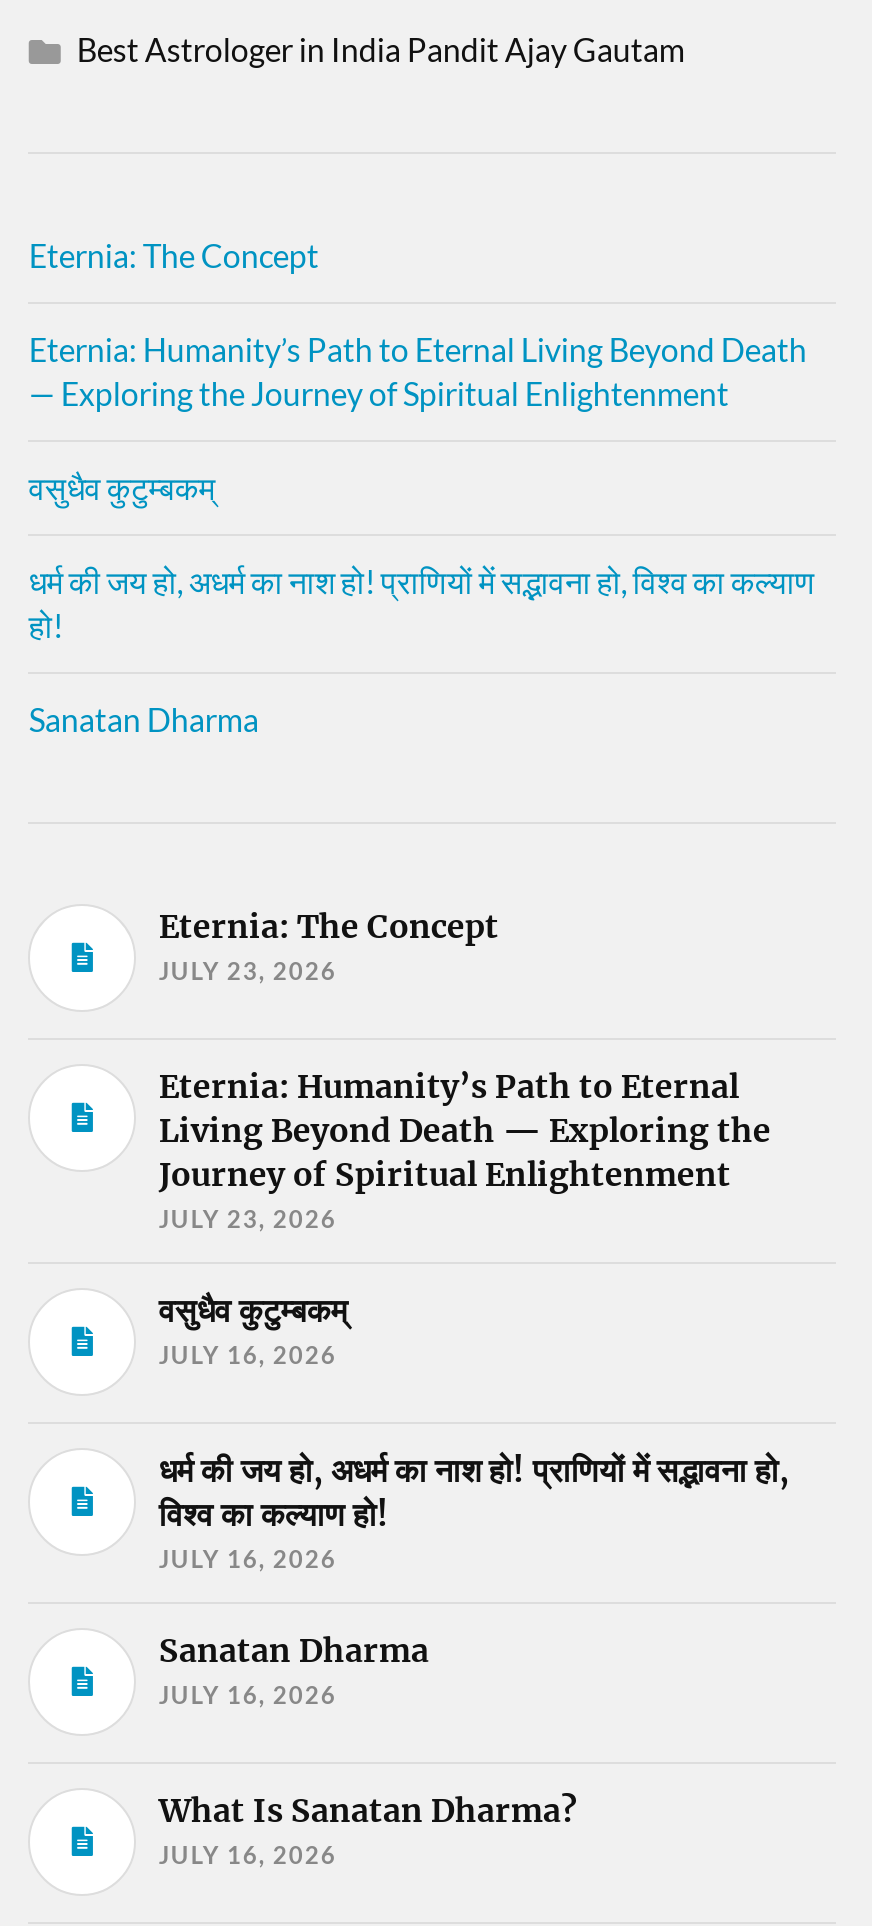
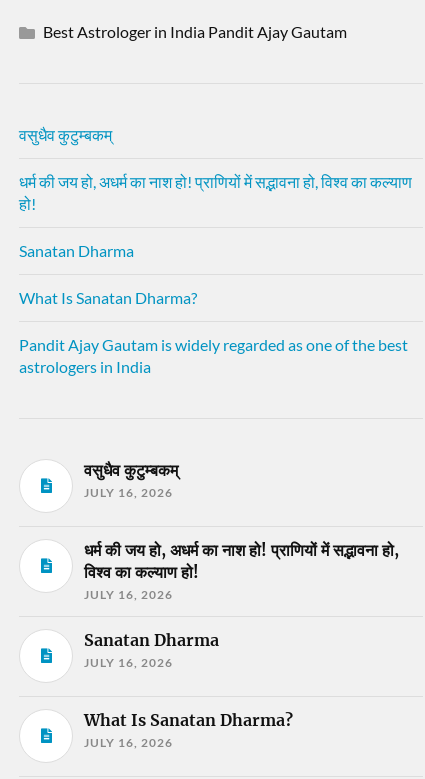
[29,236,807,412] Eternia: The Concept | Eternia: Humanity’s Path to Eternal Living Beyond Death | — Exploring the Journey of Spiritual Enlightenment -> none
[159,906,499,986] Eternia: The Concept | JULY 23, 2026 -> [19,288,197,307] What Is Sanatan Dharma?
[159,1066,771,1234] Eternia: Humanity’s Path to Eternal | Living Beyond Death — Exploring the | Journey of Spiritual Enlightenment | JULY 23, 2026 -> [19,335,408,376] Pandit Ajay Gautam is widely regarded as one of the best | astrologers in India

